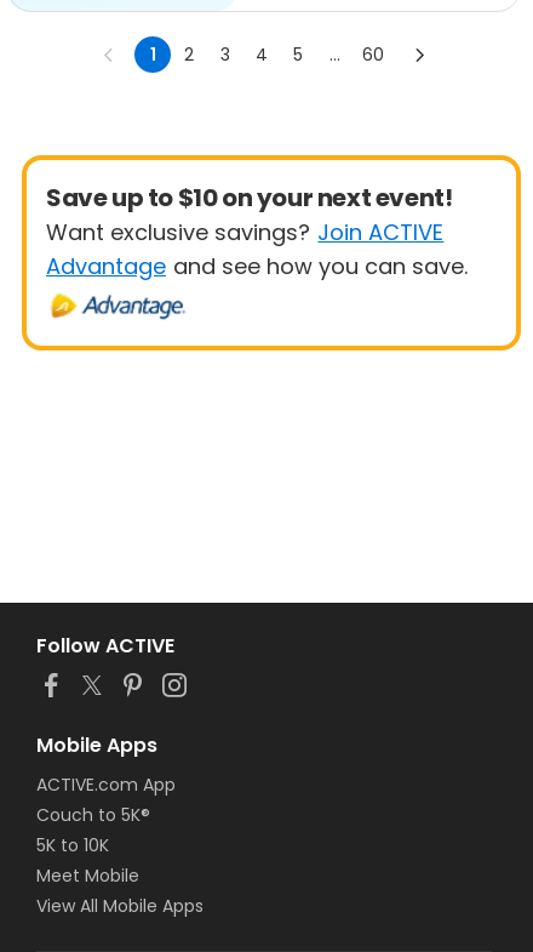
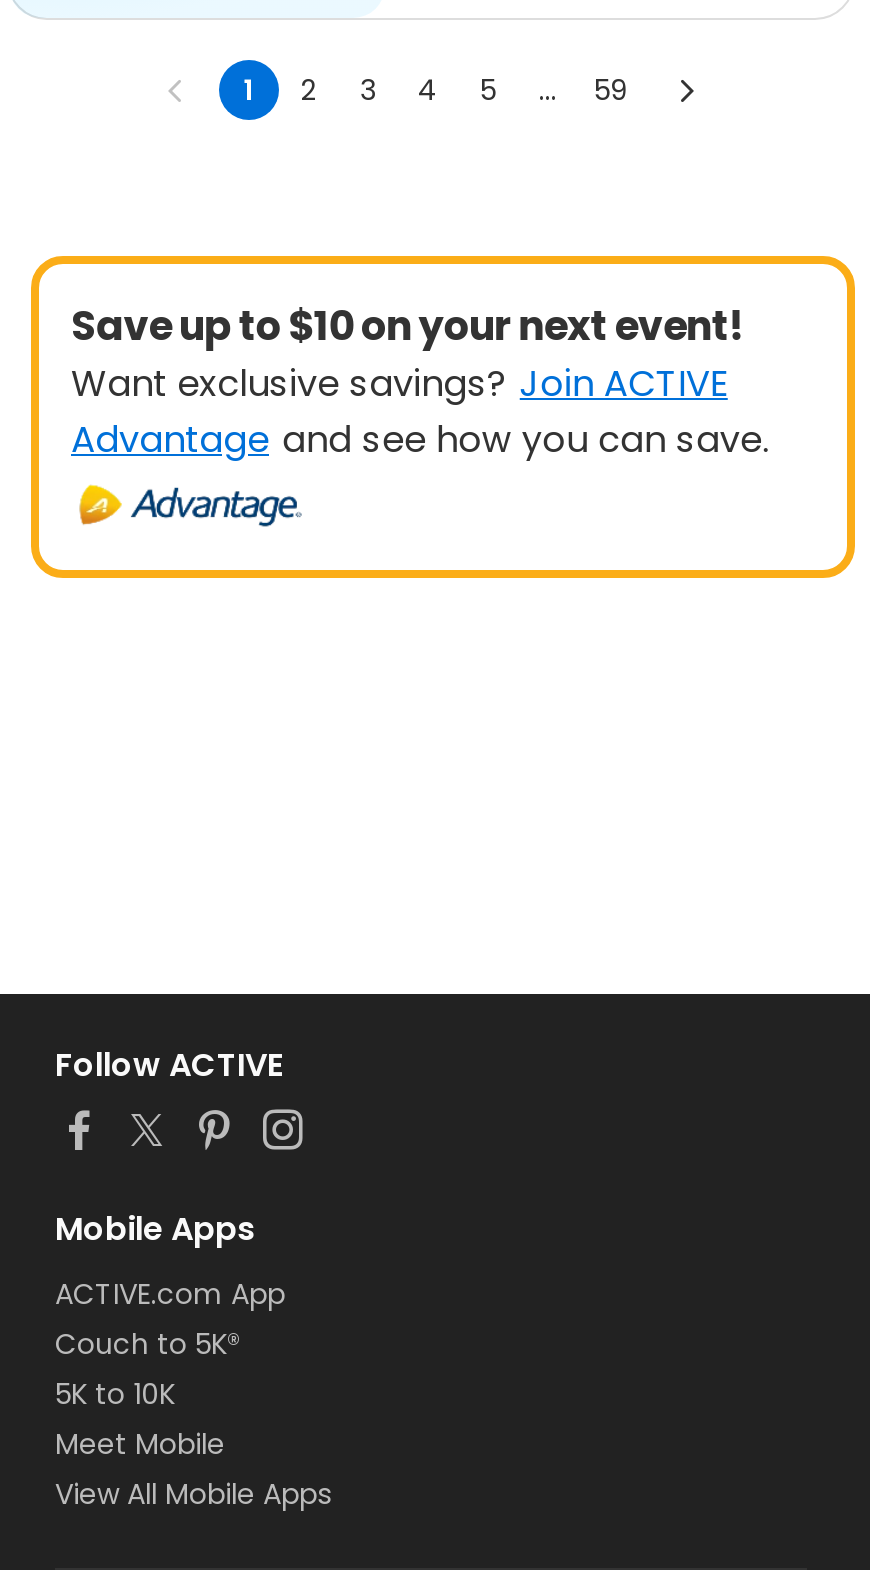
[362,42,384,67] 60 -> [594,70,628,110] 59

